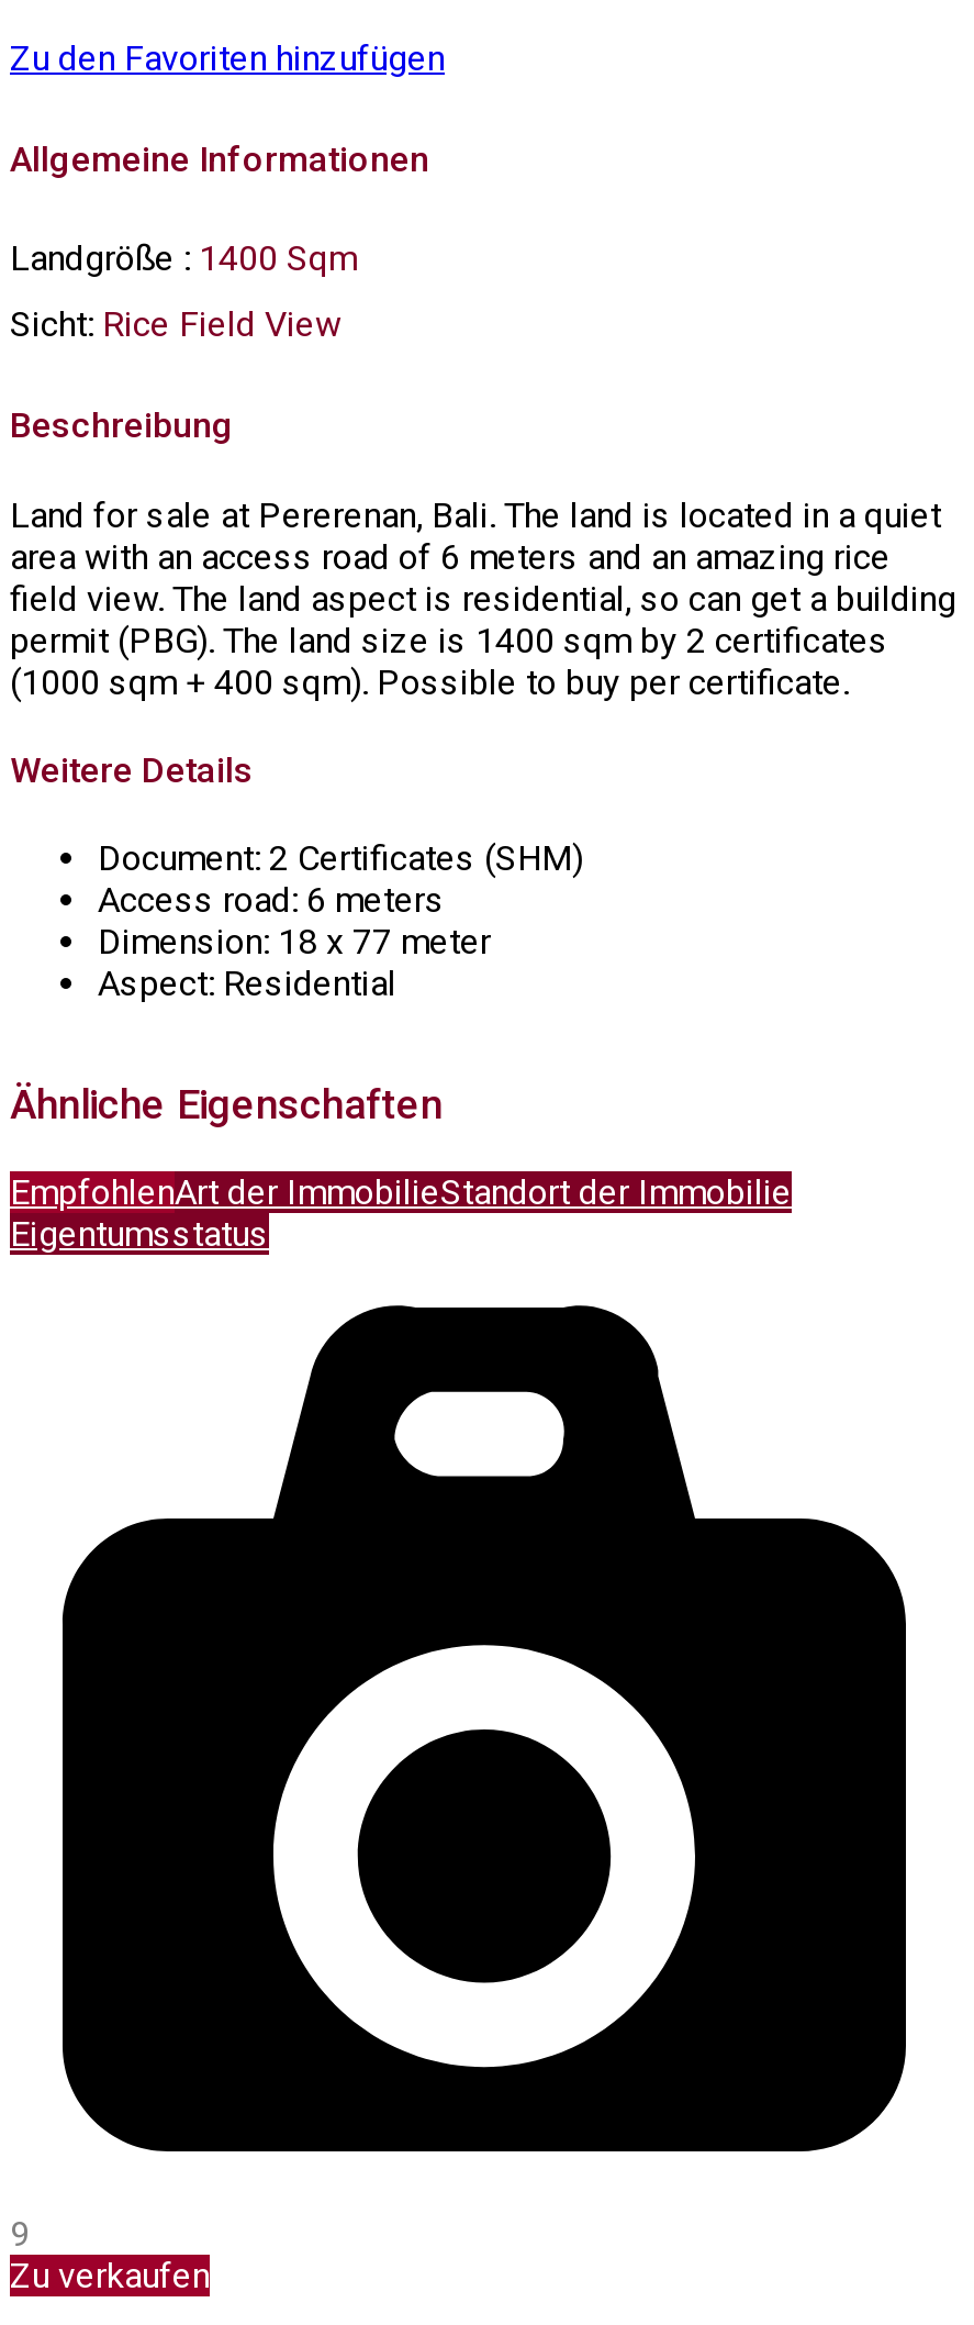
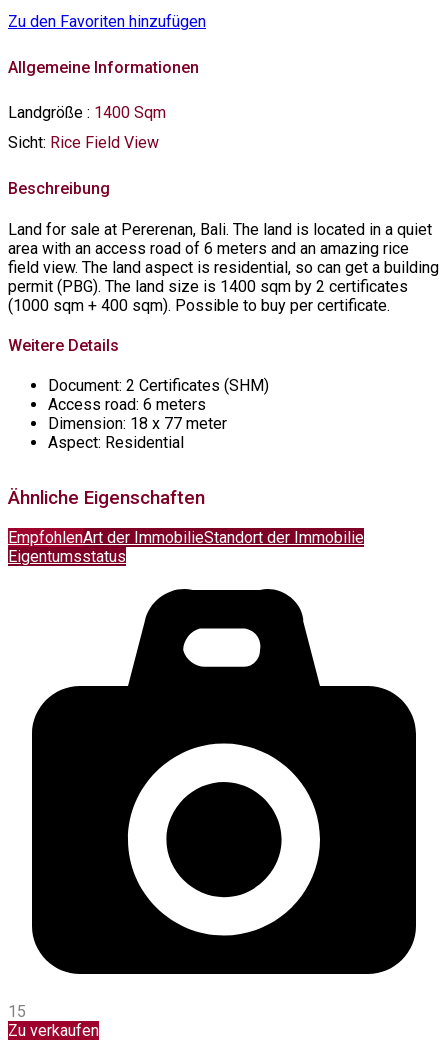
[10,2212,30,2254] 9 -> [8,1002,26,1021] 15

